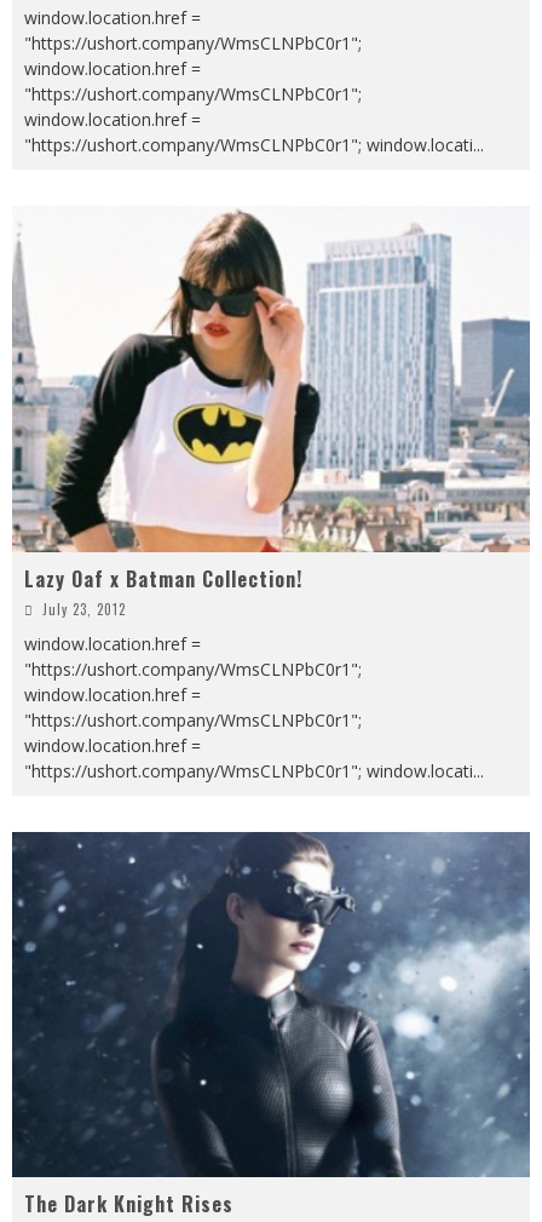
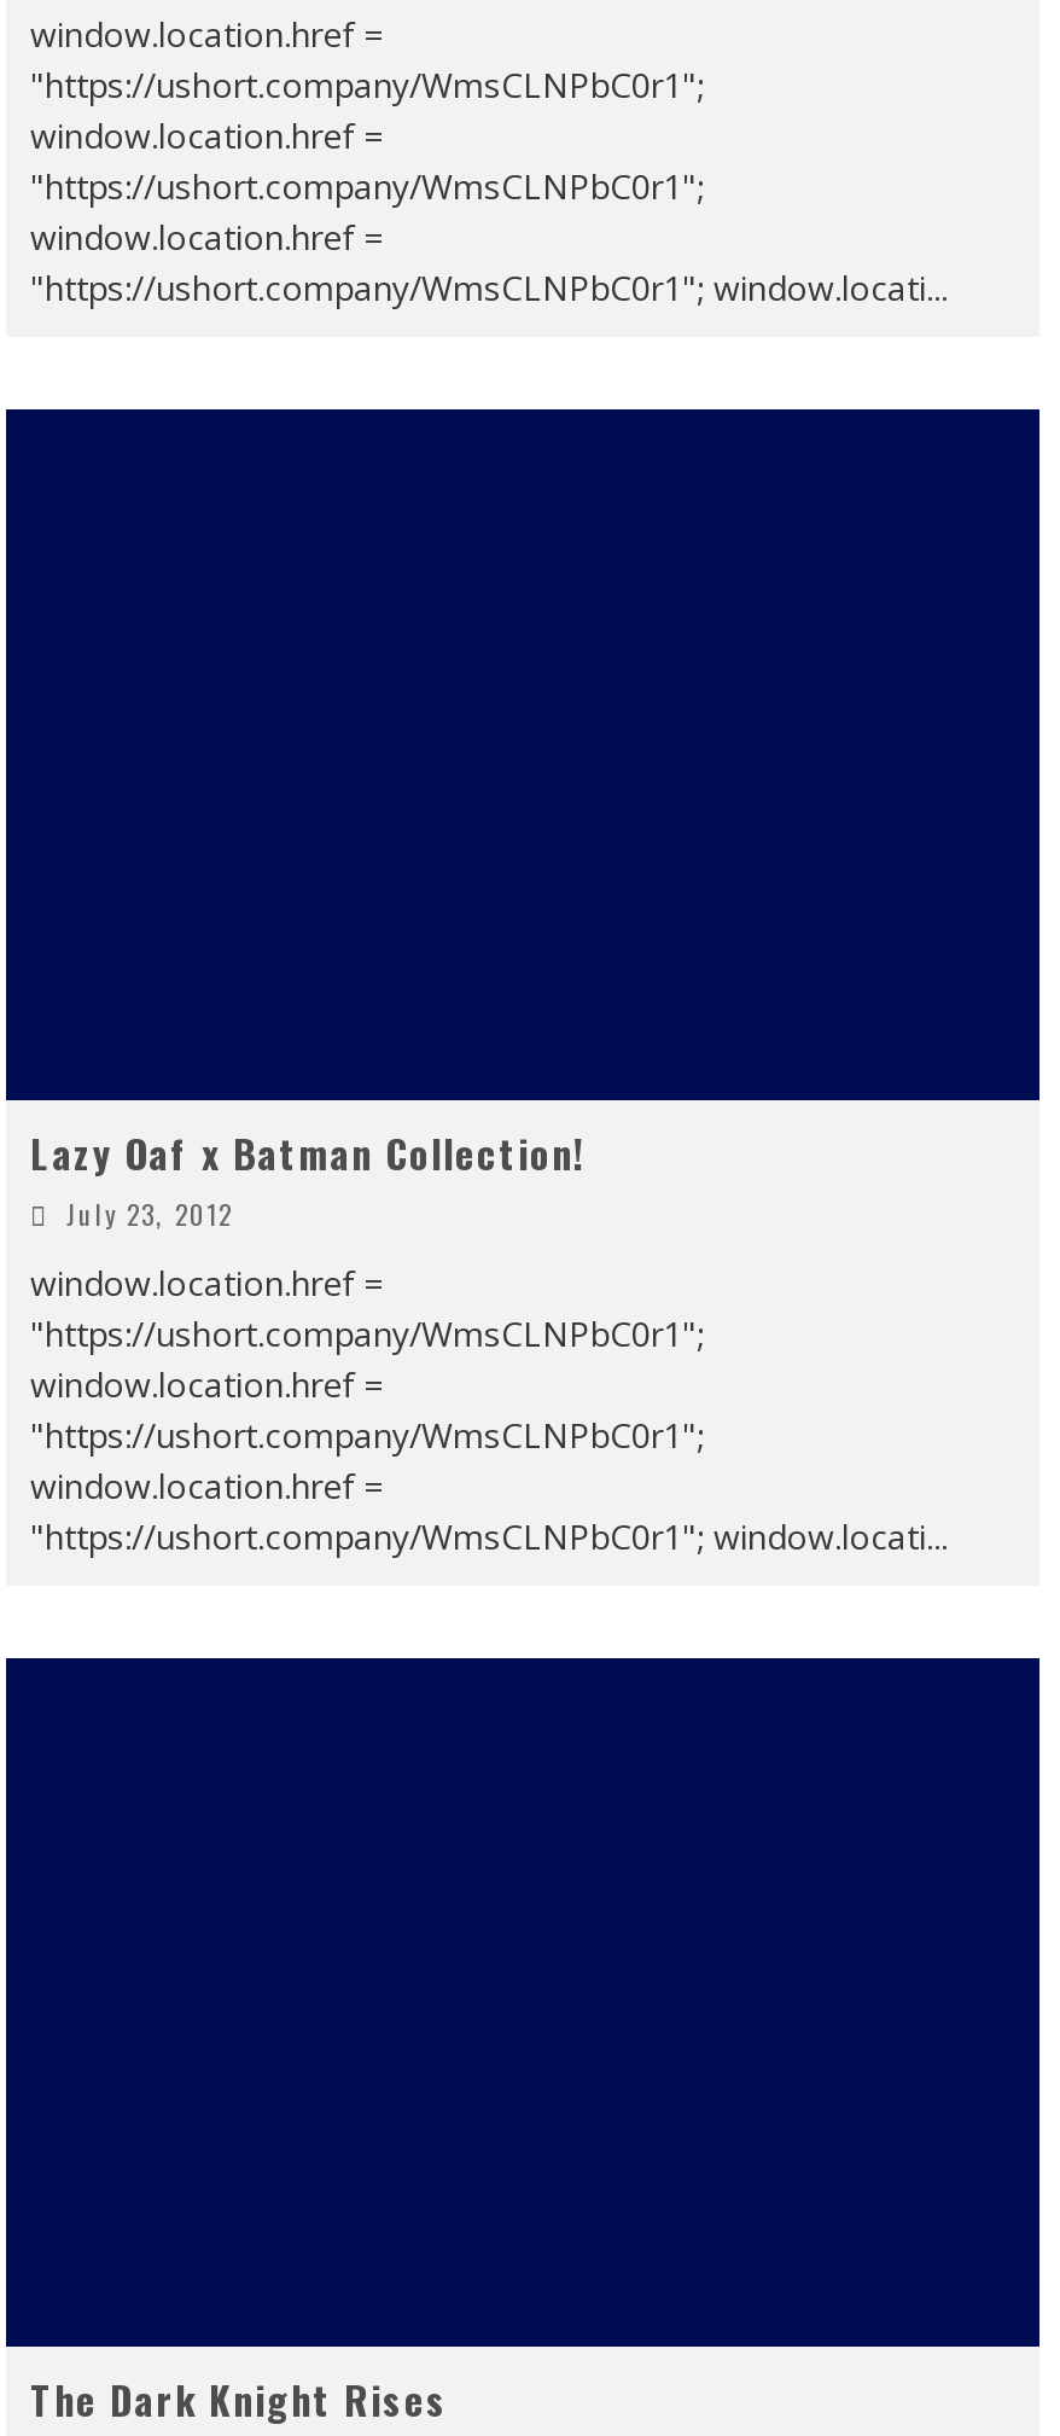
[11,206,531,553] [image] -> none
[12,831,531,1178] [image] -> none

